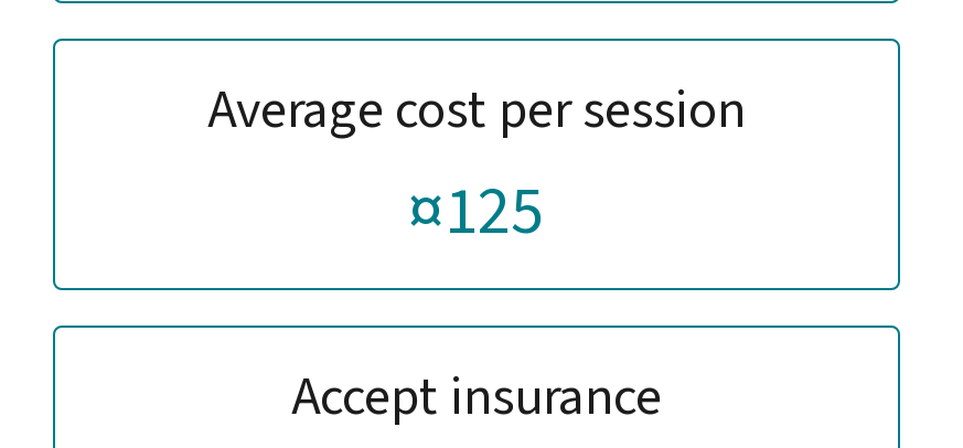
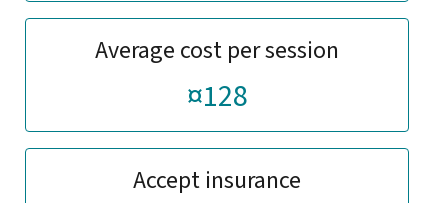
[409,165,544,260] ¤125 -> [186,75,247,118] ¤128

